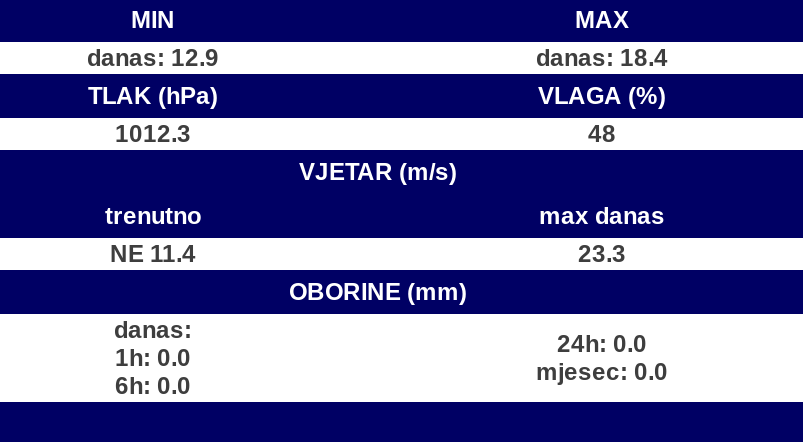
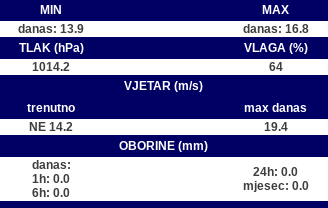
[87,44,219,72] danas: 12.9 -> [18,22,84,36] danas: 13.9
[536,44,668,72] danas: 18.4 -> [242,22,308,36] danas: 16.8
[115,120,191,148] 1012.3 -> [32,60,70,74] 1014.2
[588,120,616,148] 48 -> [268,60,282,74] 64
[110,240,196,268] NE 11.4 -> [29,120,73,134] NE 14.2
[578,240,626,268] 23.3 -> [263,120,287,134] 19.4

